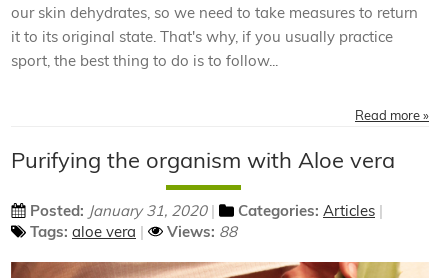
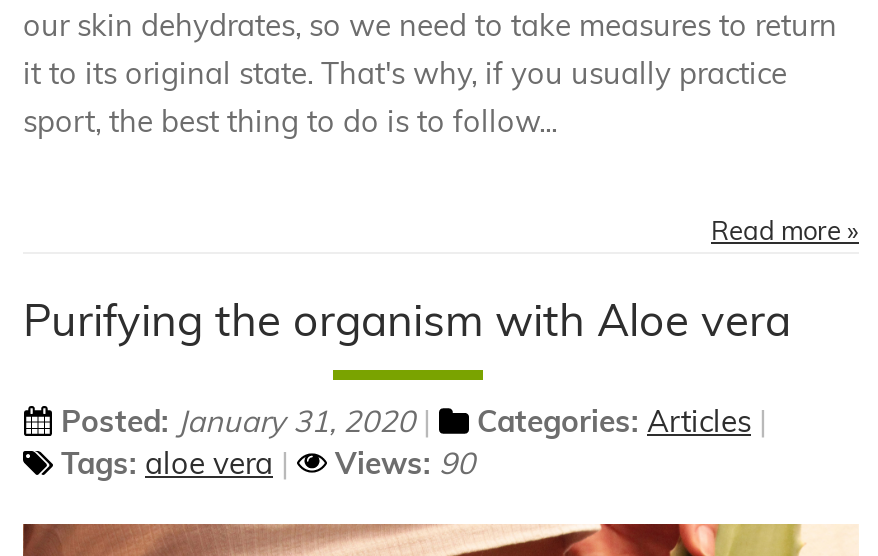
[30,222,237,241] Tags: aloe vera Views: 88 -> [61,444,475,482] Tags: aloe vera Views: 90

